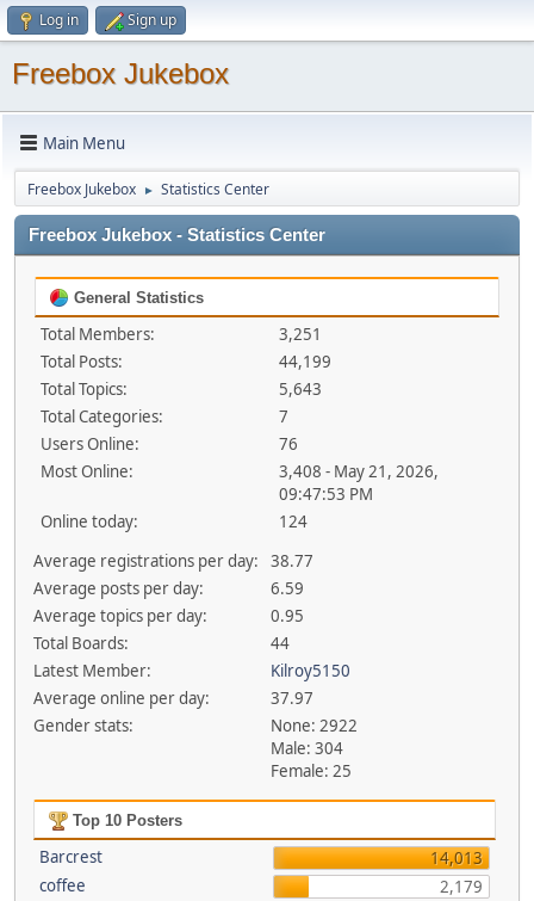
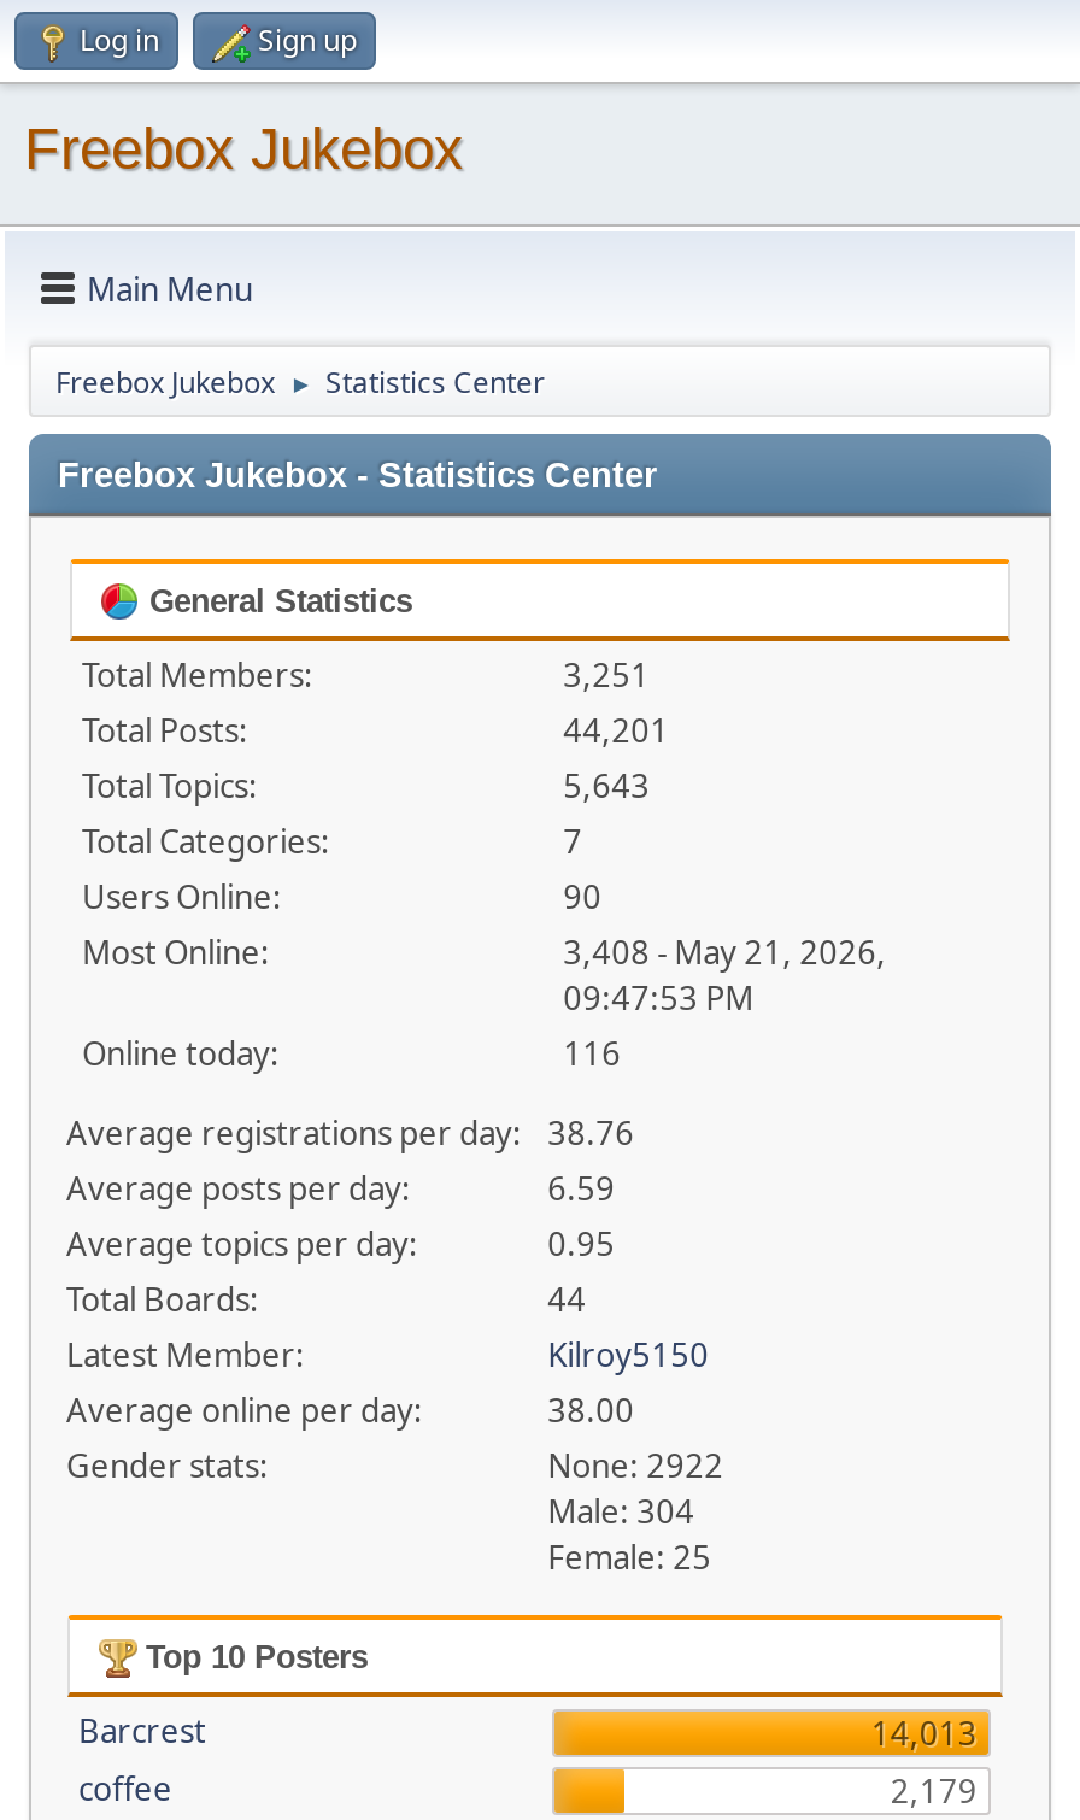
[278,351,331,372] 44,199 -> [563,709,669,752] 44,201
[278,433,298,455] 76 -> [563,875,602,918] 90
[278,511,307,532] 124 -> [563,1032,621,1075] 116
[33,550,314,572] Average registrations per day: 38.77 -> [66,1111,634,1155] Average registrations per day: 38.76
[271,687,314,709] 37.97 -> [547,1389,634,1432] 38.00

